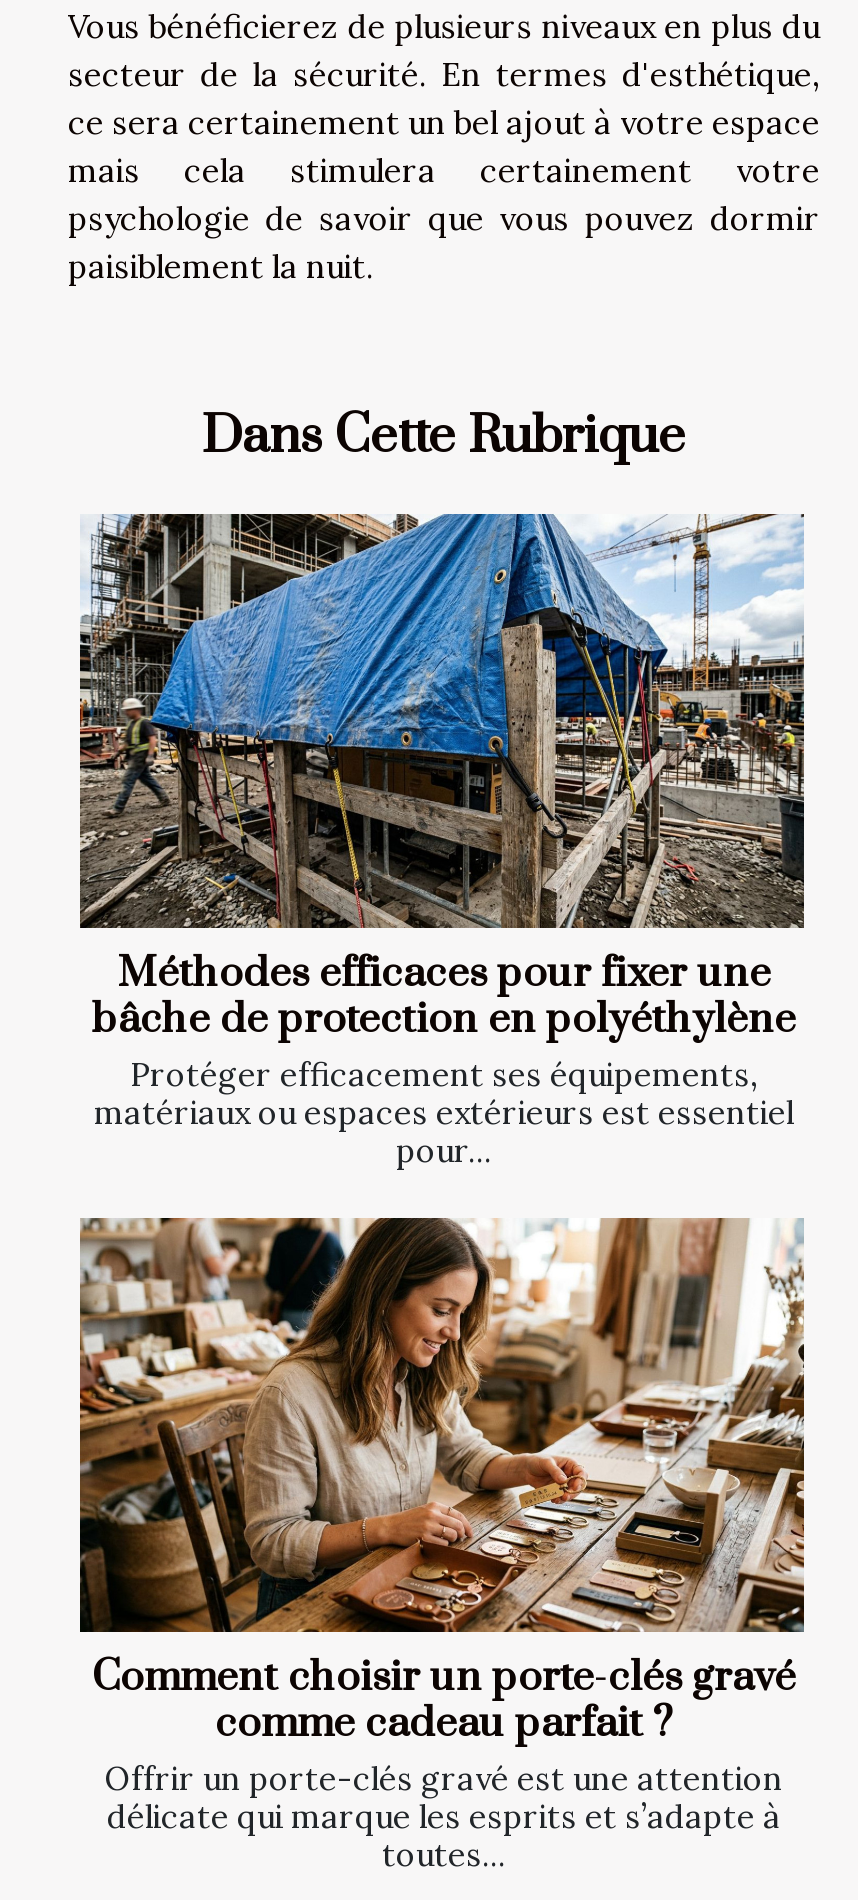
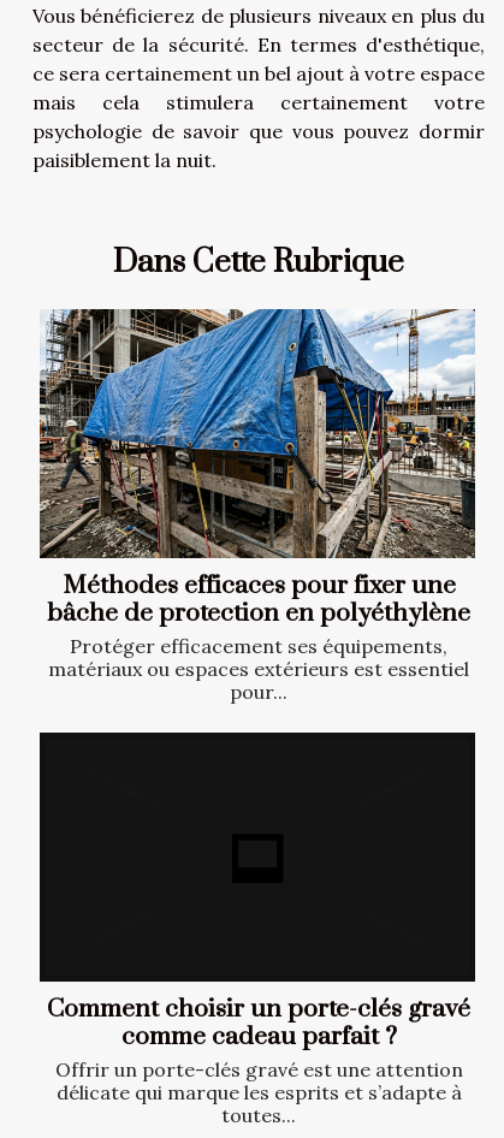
[78,1216,806,1634] [image] -> none

